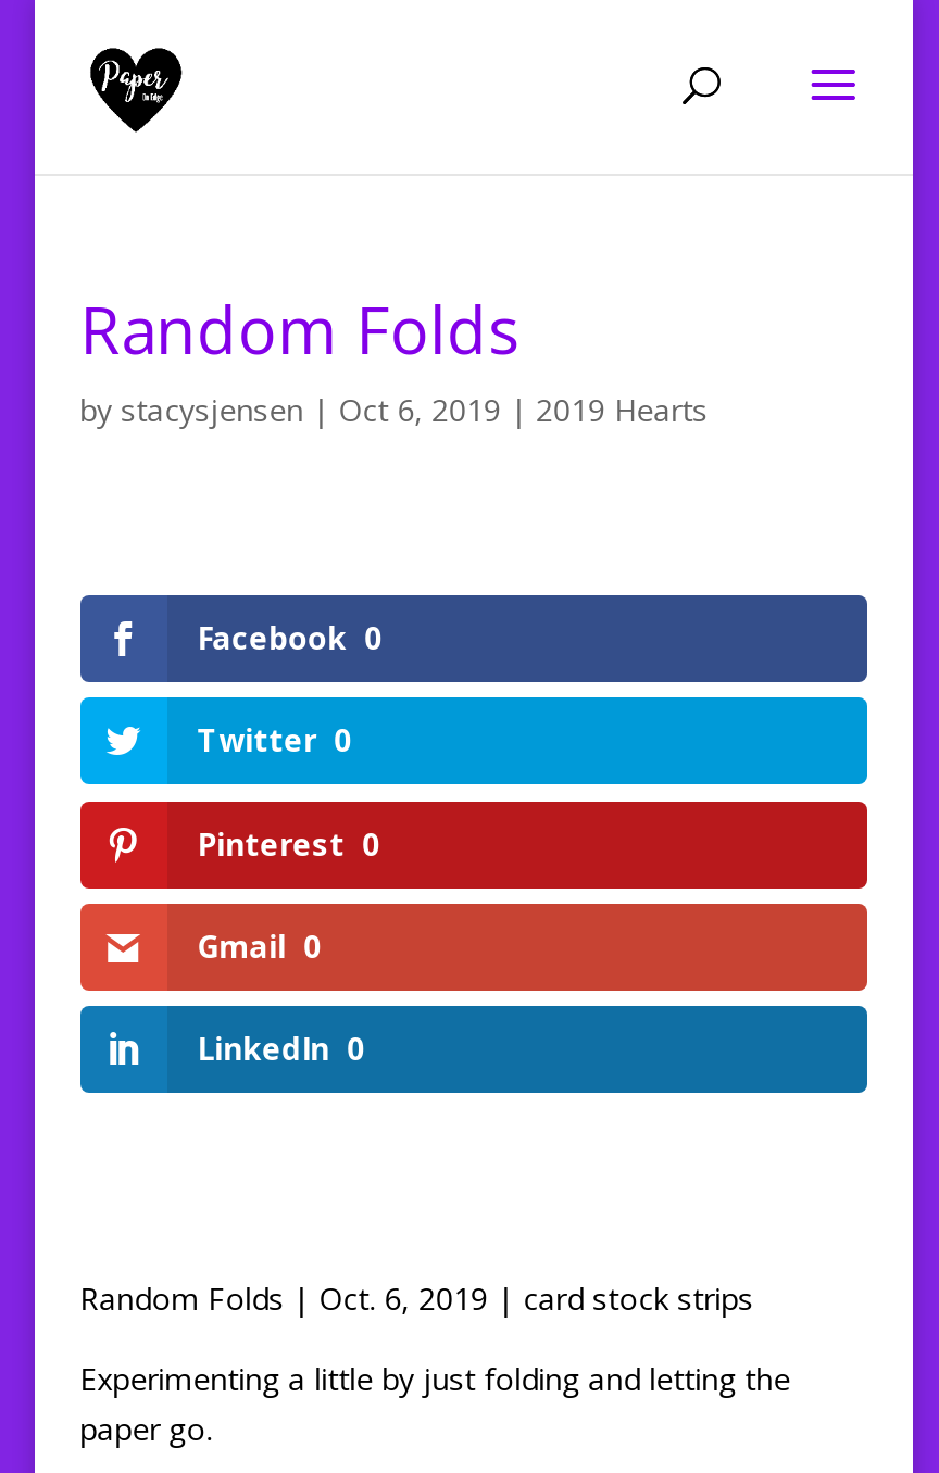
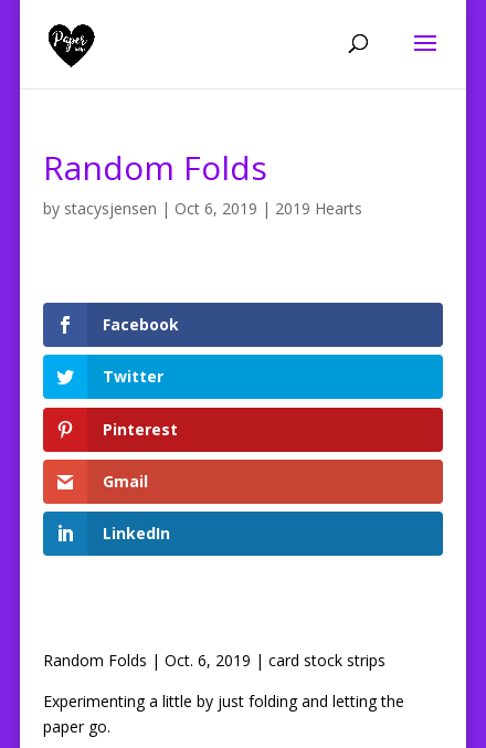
[197,617,382,658] Facebook 0 -> [102,314,178,335] Facebook
[197,720,351,761] Twitter 0 -> [102,366,163,387] Twitter
[197,822,380,864] Pinterest 0 -> [102,418,177,439] Pinterest
[197,925,321,966] Gmail 0 -> [102,470,148,491] Gmail
[197,1028,364,1069] LinkedIn 0 -> [102,523,170,544] LinkedIn

